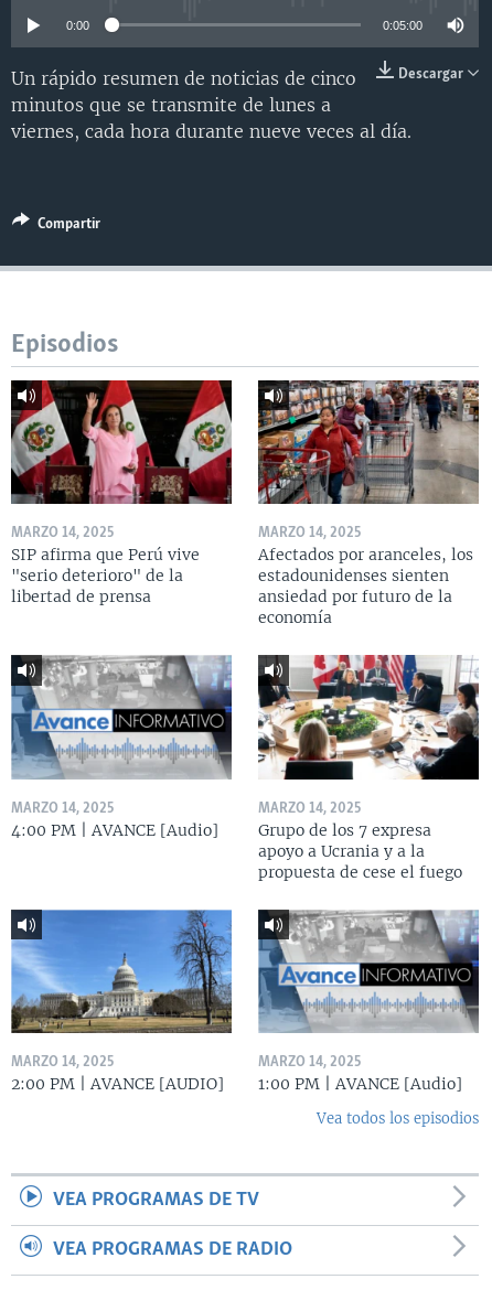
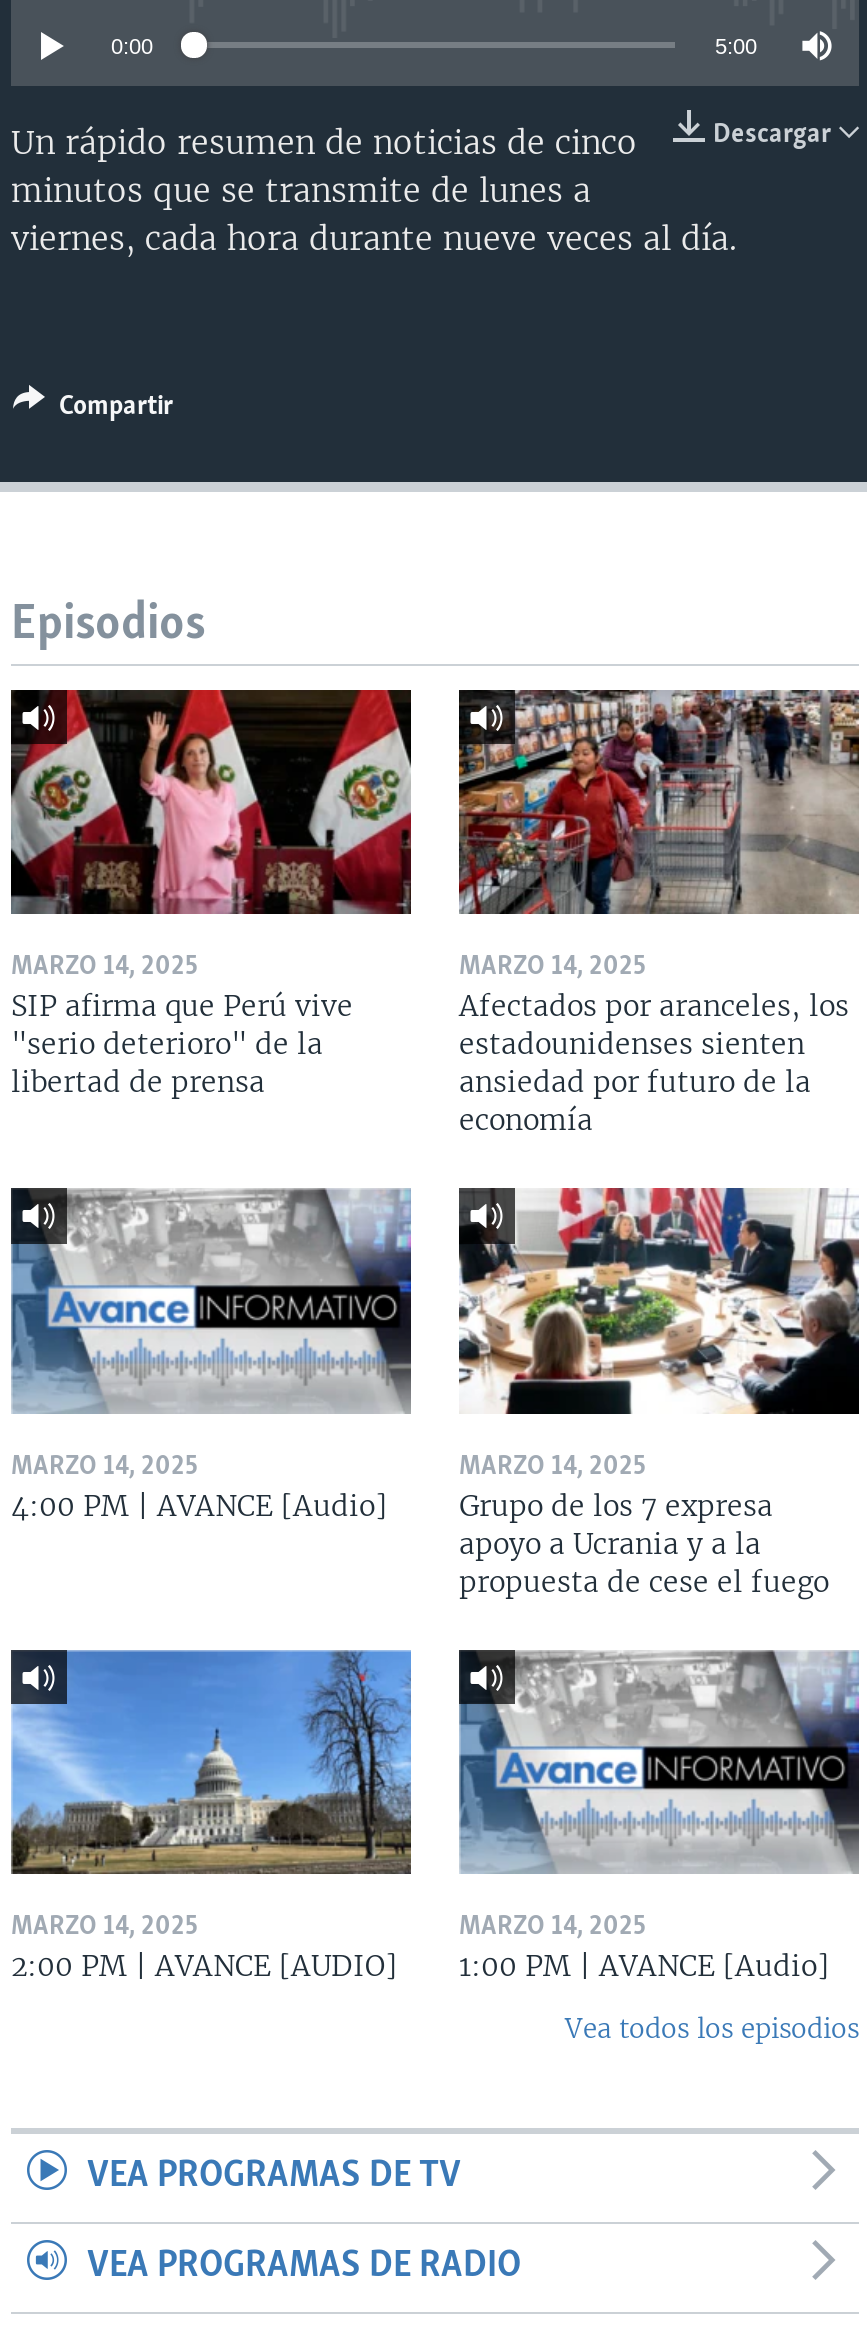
[383,19,423,32] 0:05:00 -> [715,34,757,58] 5:00

